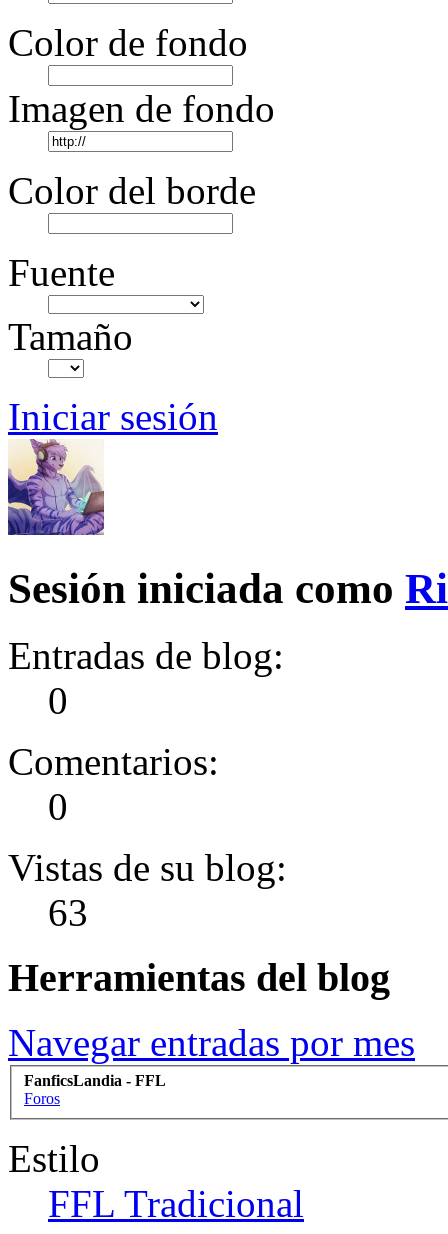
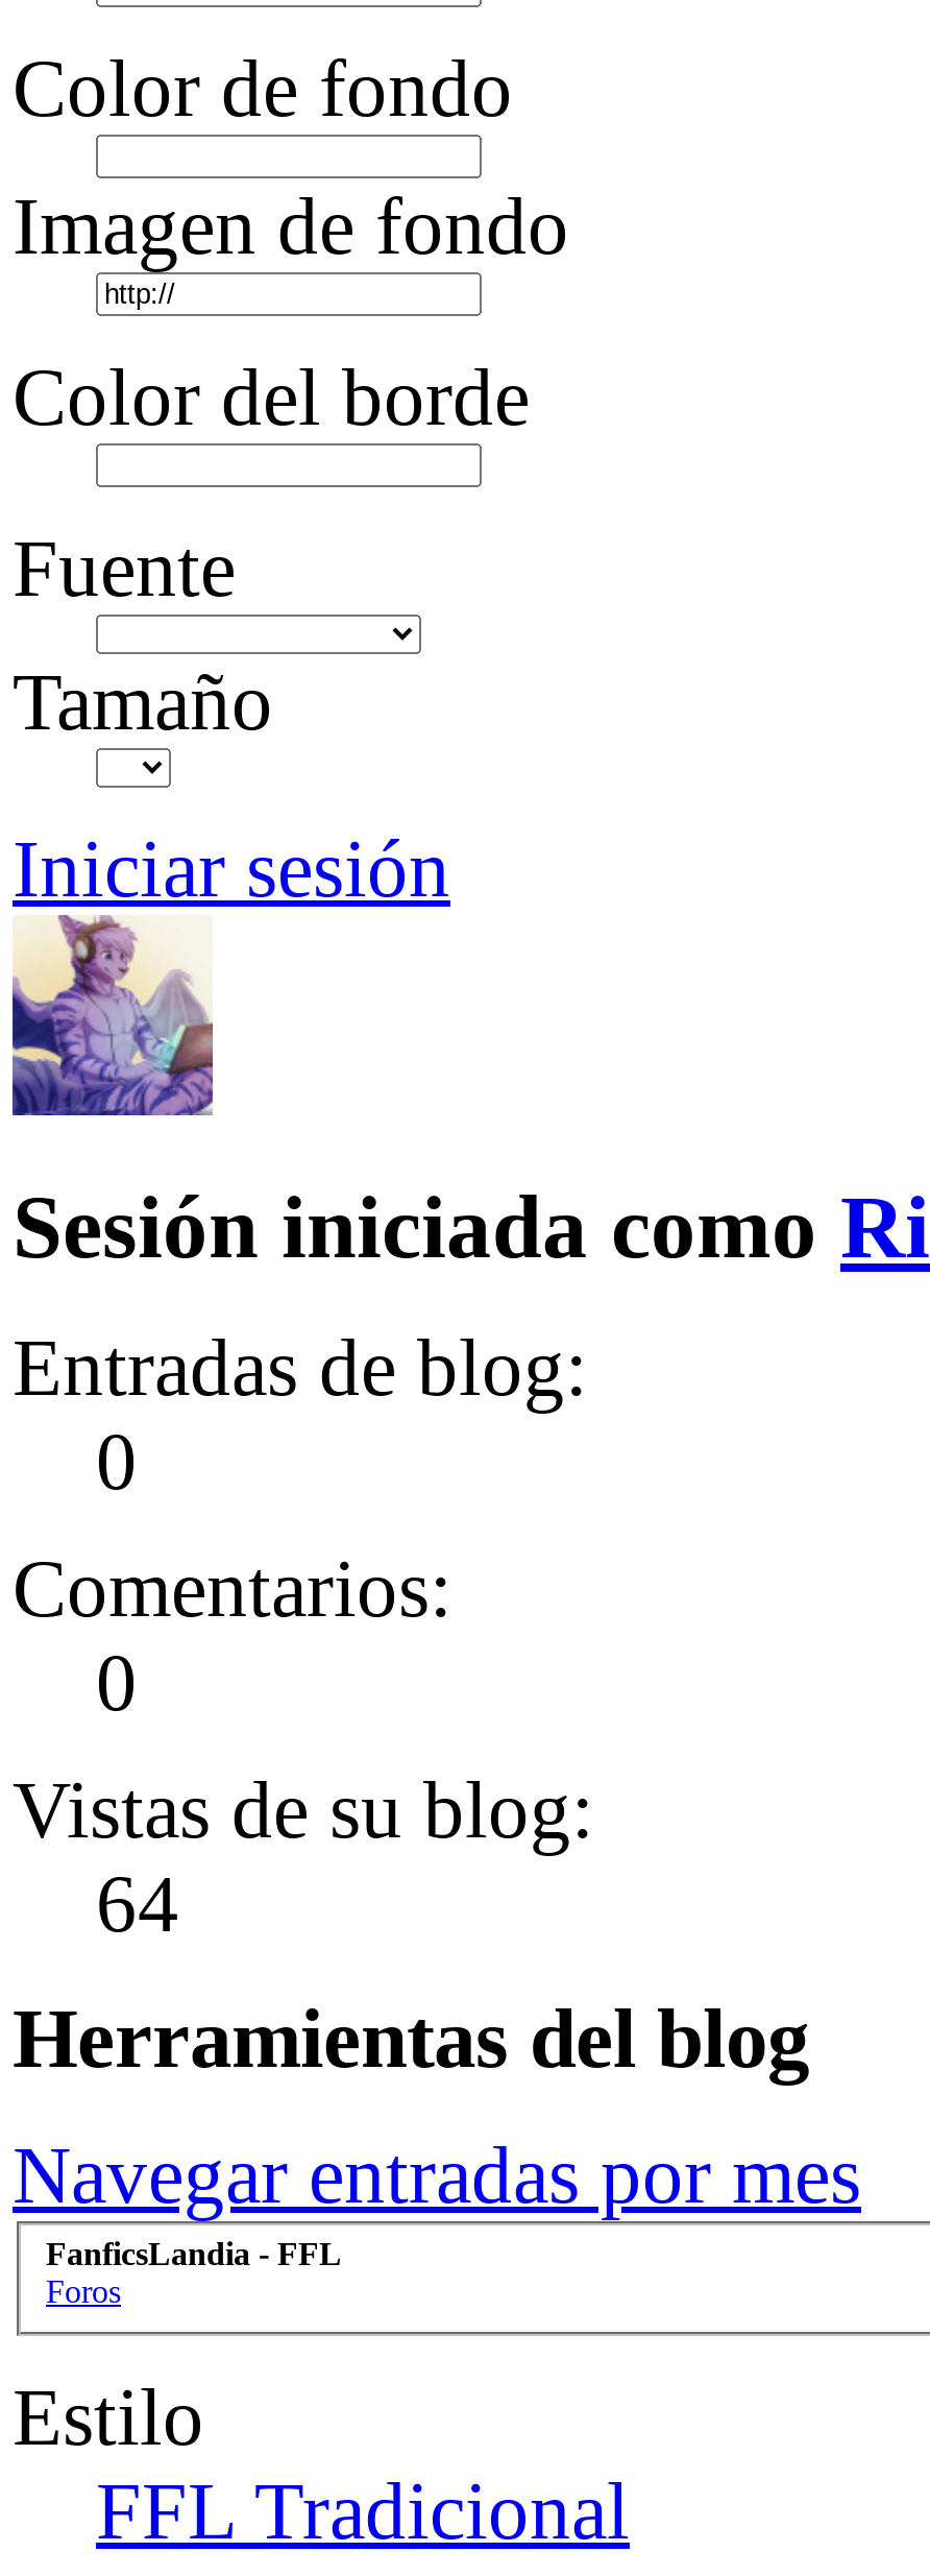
[48,891,88,934] 63 -> [96,1859,179,1949] 64

